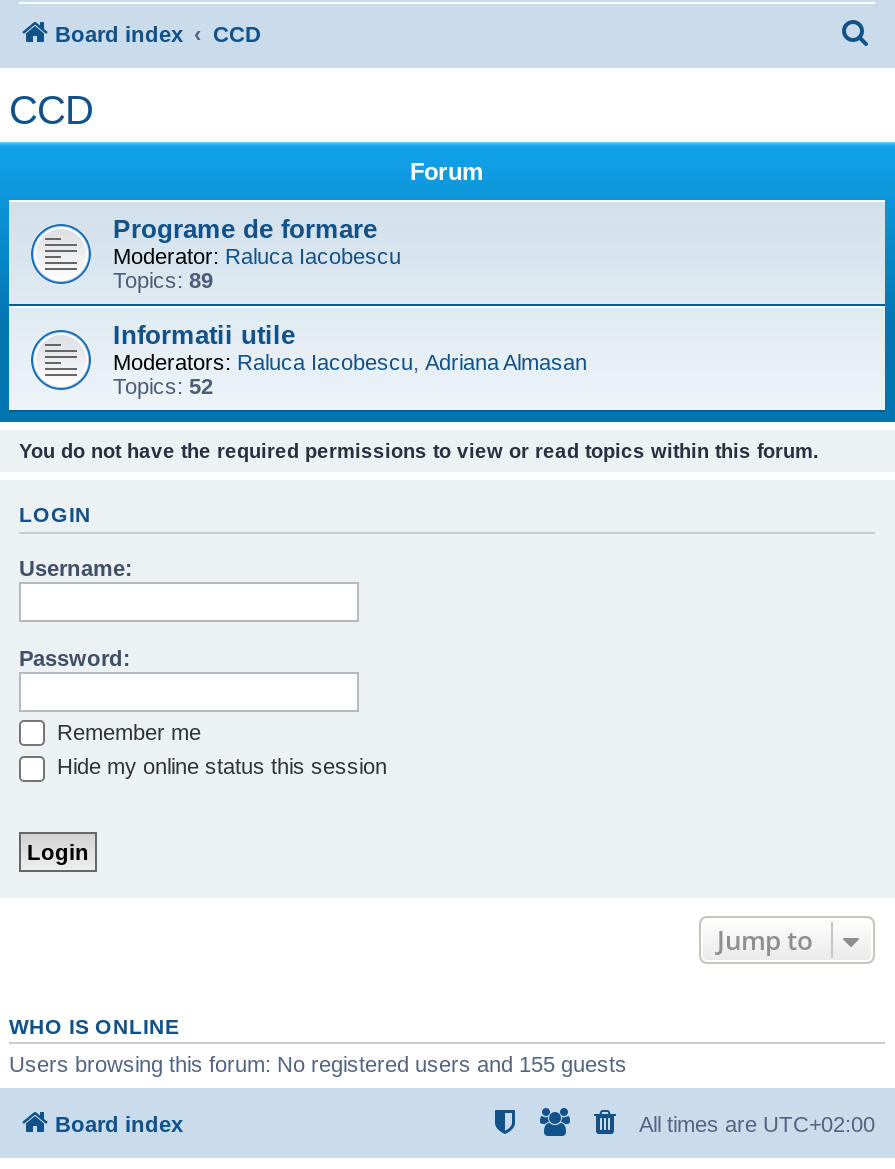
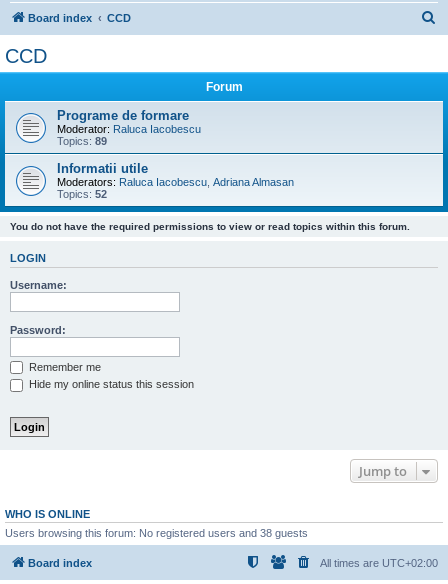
[9,1051,627,1075] Users browsing this forum: No registered users and 155 guests -> [5,527,308,539] Users browsing this forum: No registered users and 38 guests

